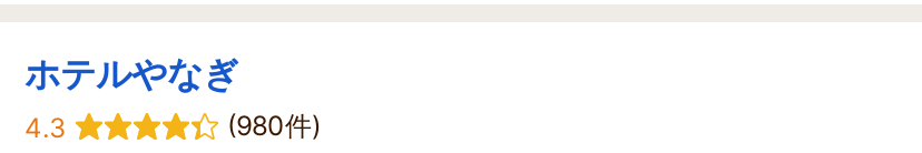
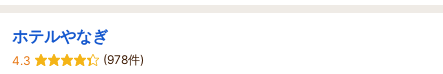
[227,108,321,141] (980件) -> [103,52,144,67] (978件)

